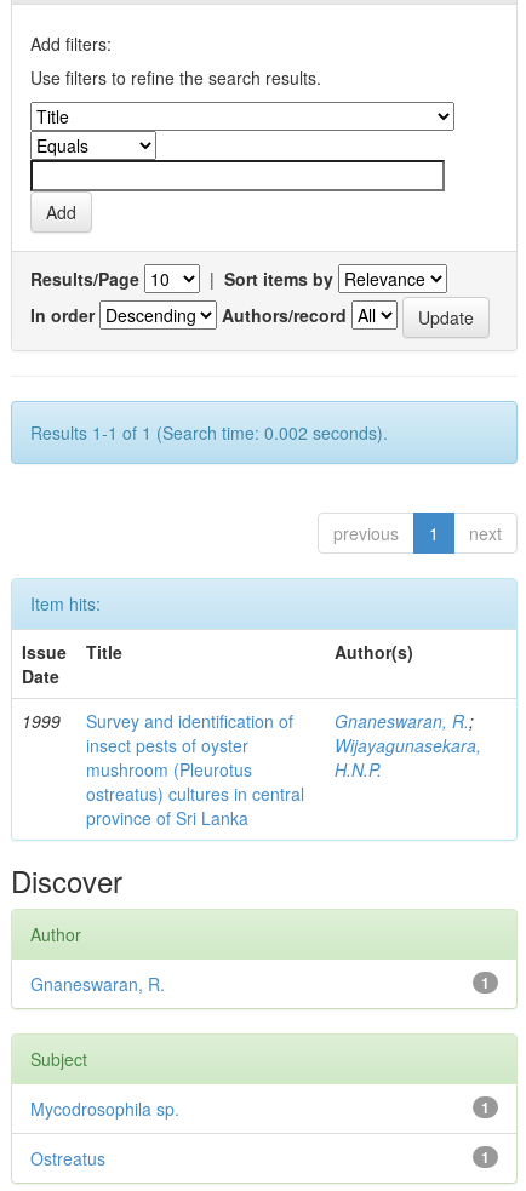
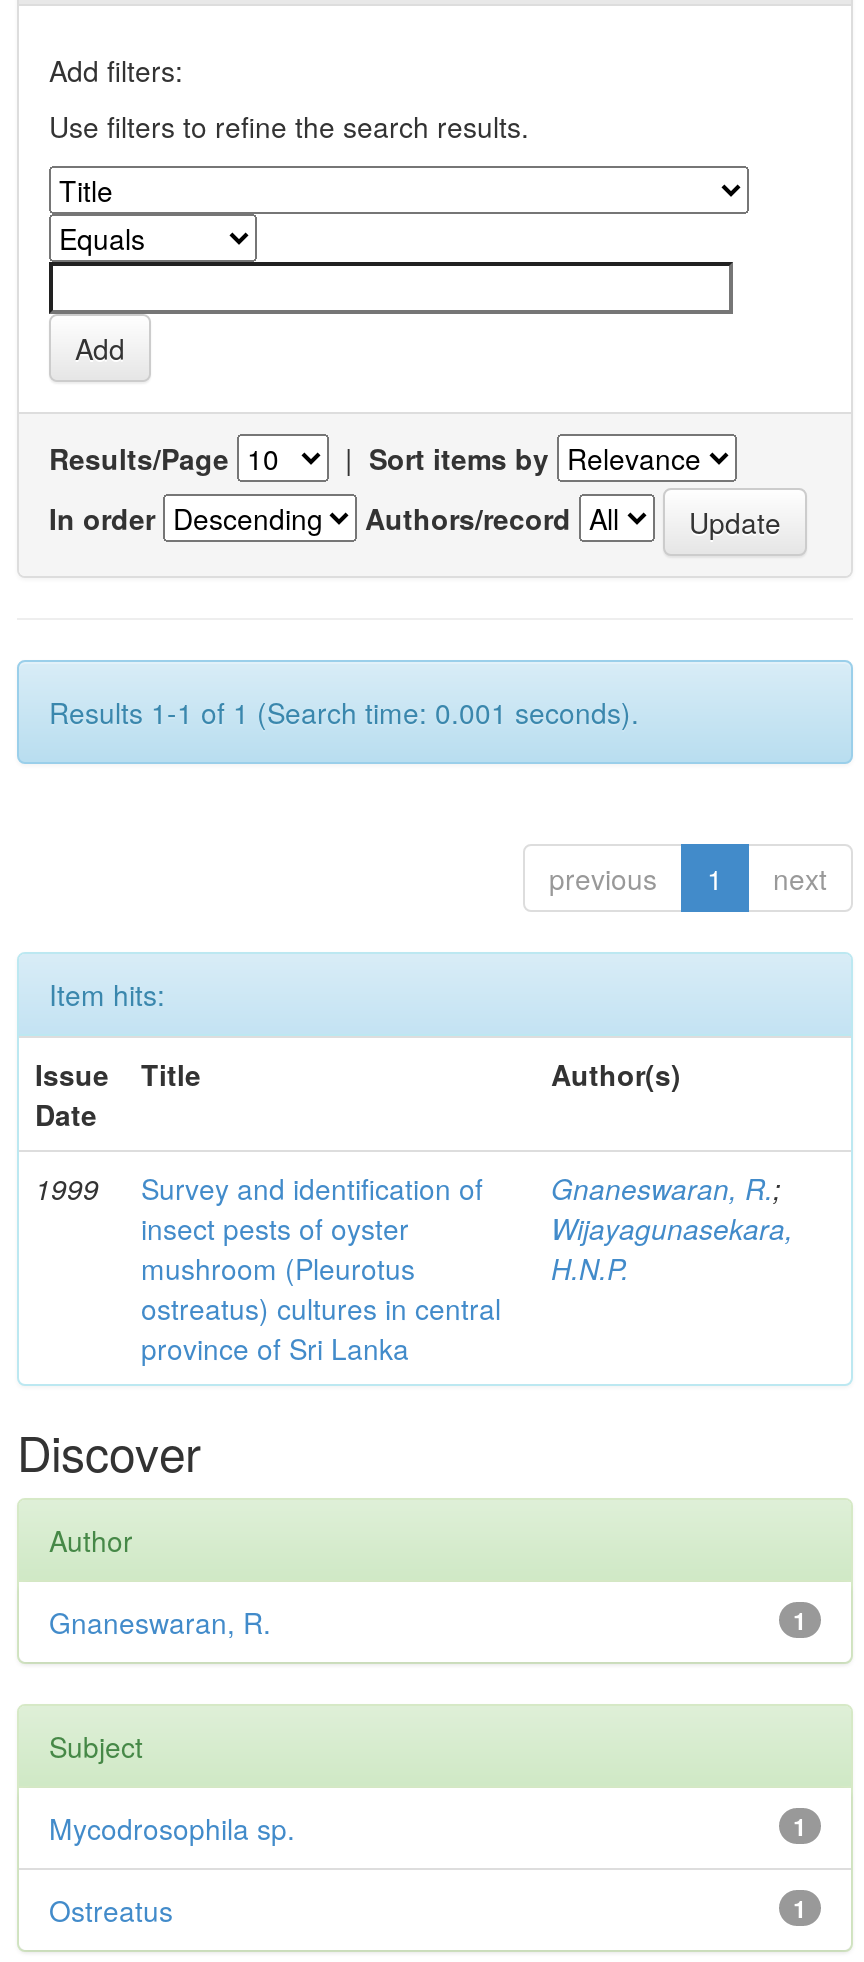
[30,421,388,445] Results 1-1 of 1 (Search time: 0.002 seconds). -> [49,692,639,732] Results 1-1 of 1 (Search time: 0.001 seconds).

